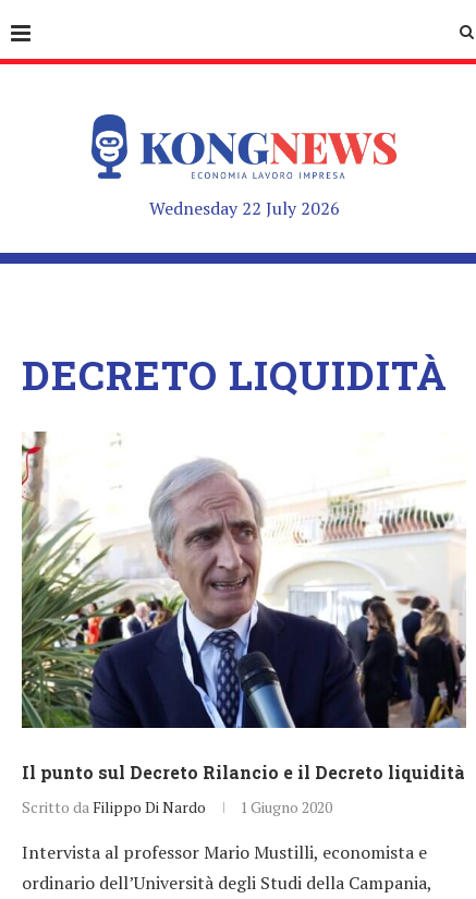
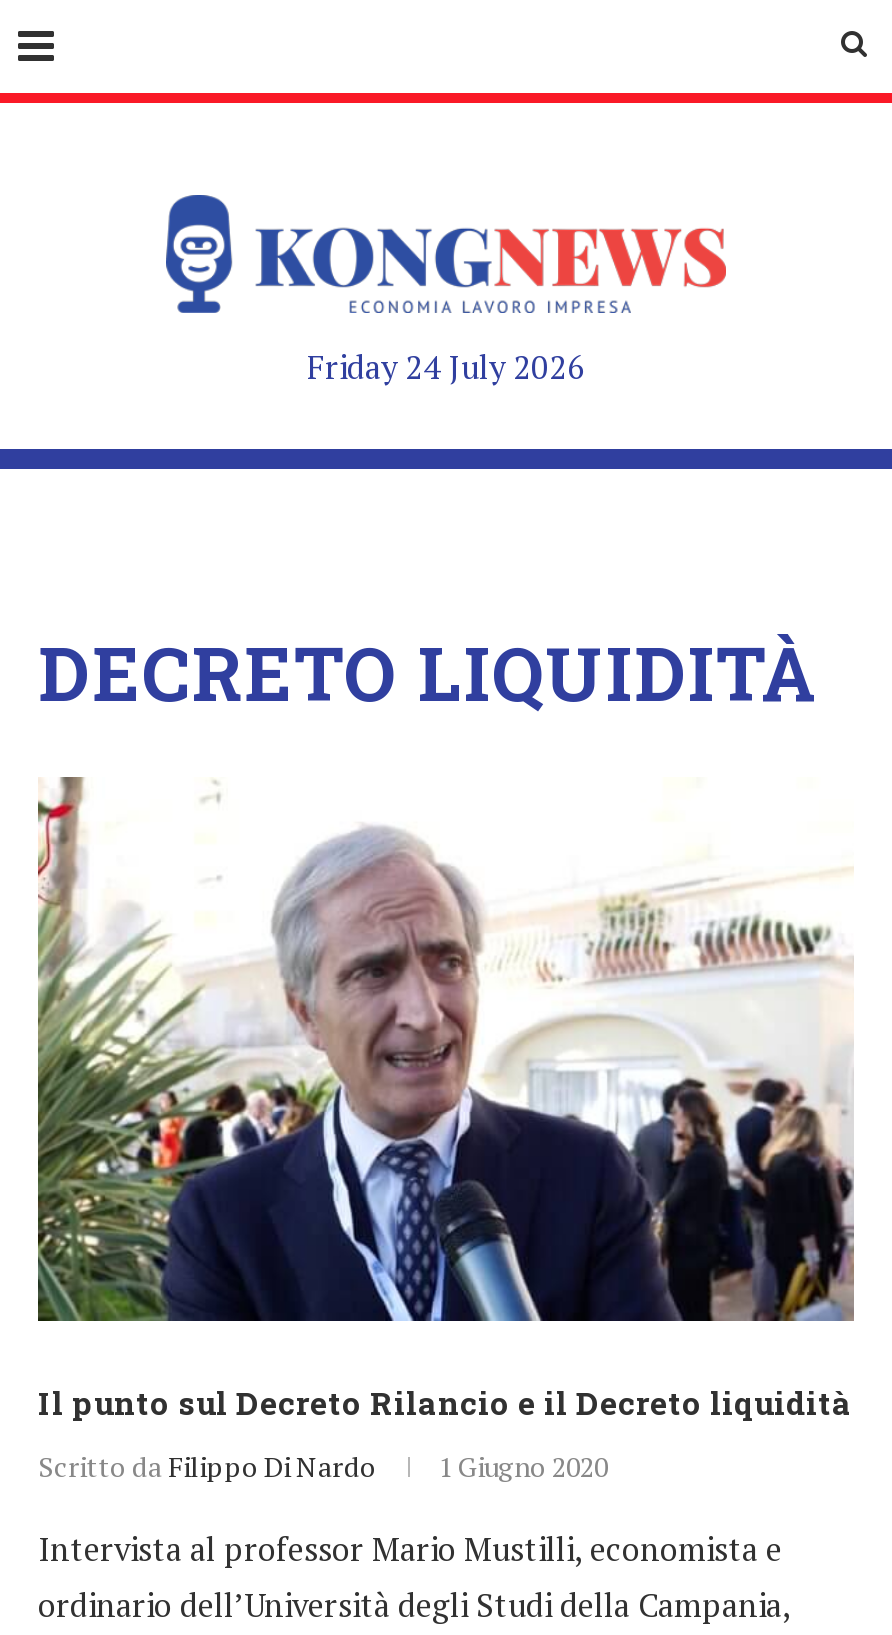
[149,196,339,220] Wednesday 22 July 2026 -> [307,345,585,389] Friday 24 July 2026

